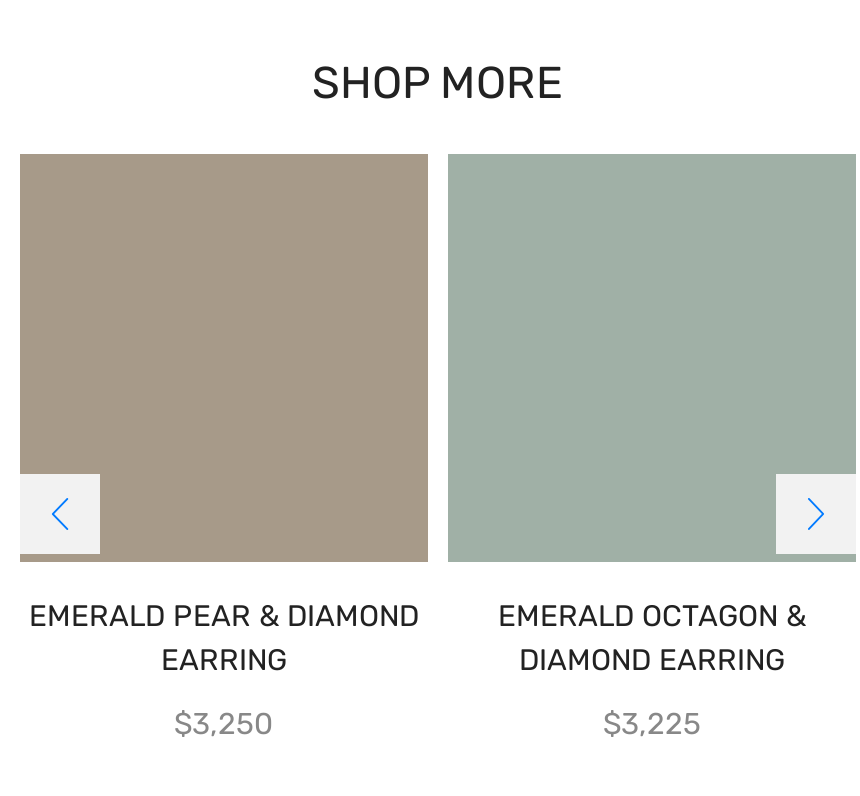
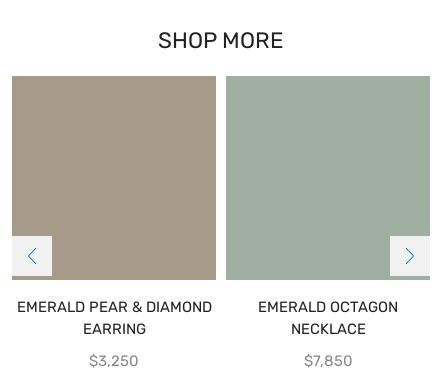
[498,597,806,677] EMERALD OCTAGON & | DIAMOND EARRING -> [258,298,398,338] EMERALD OCTAGON | NECKLACE
[603,705,701,741] $3,225 -> [303,352,352,370] $7,850

